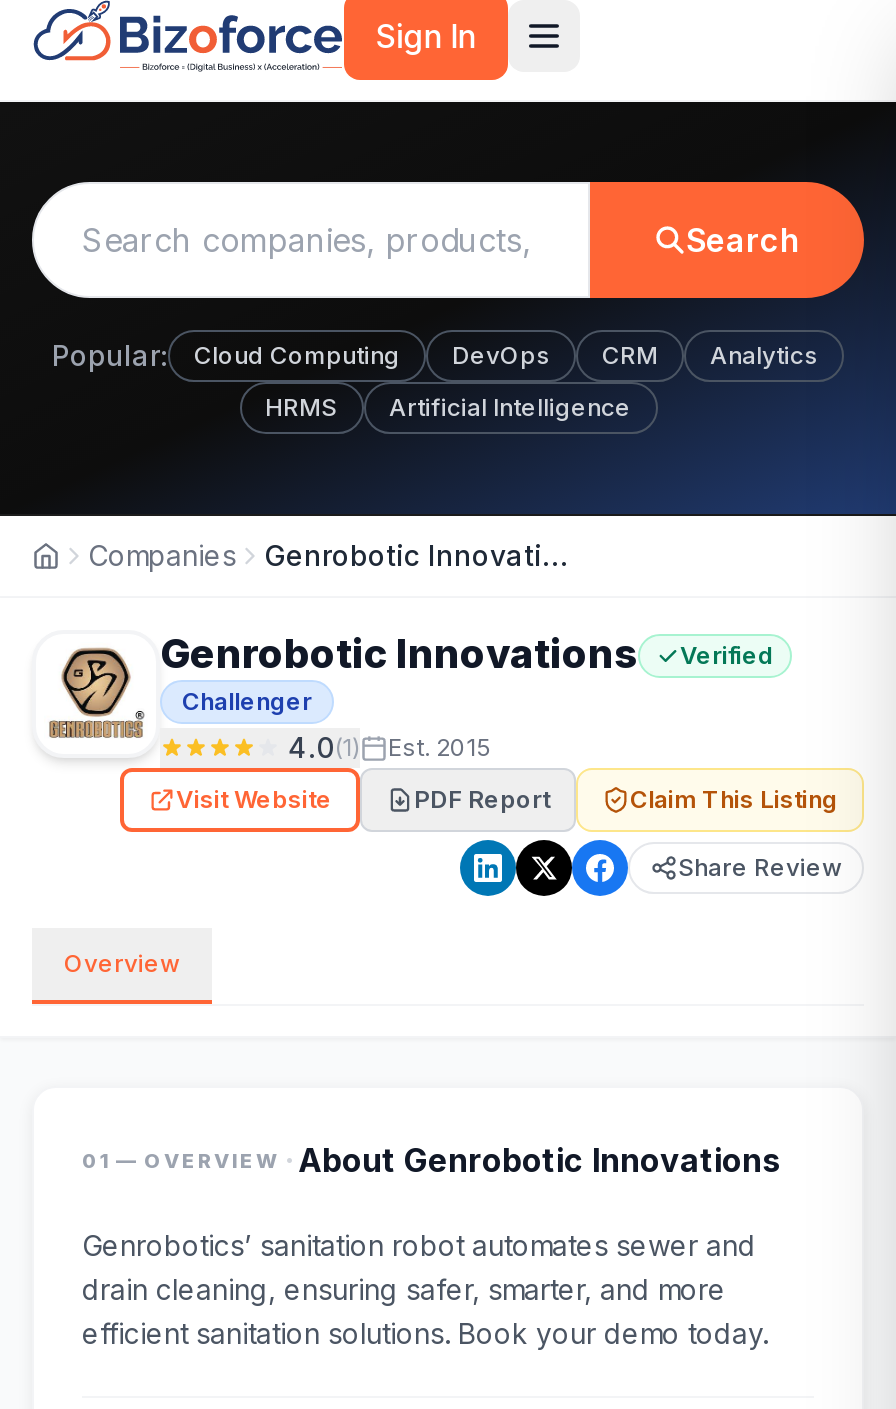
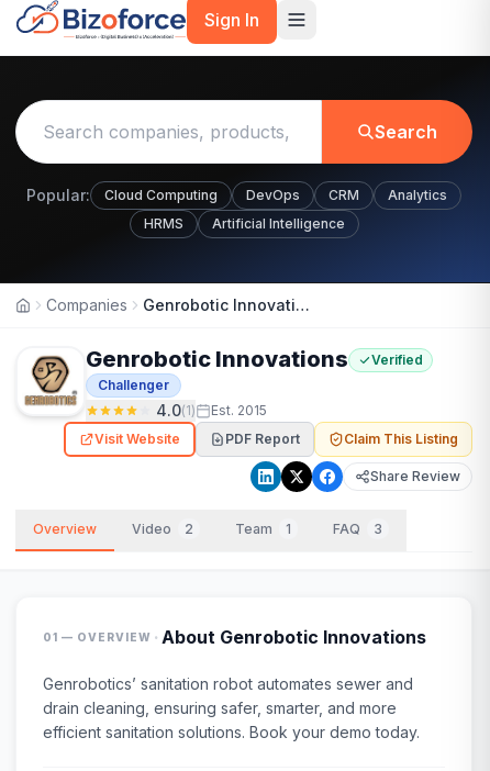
none -> [132,521,382,537] Video | 2 | Team | 1 | FAQ | 3

